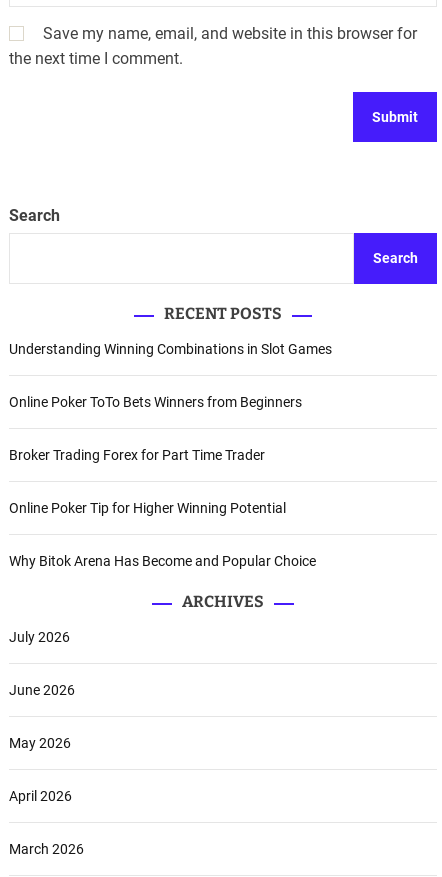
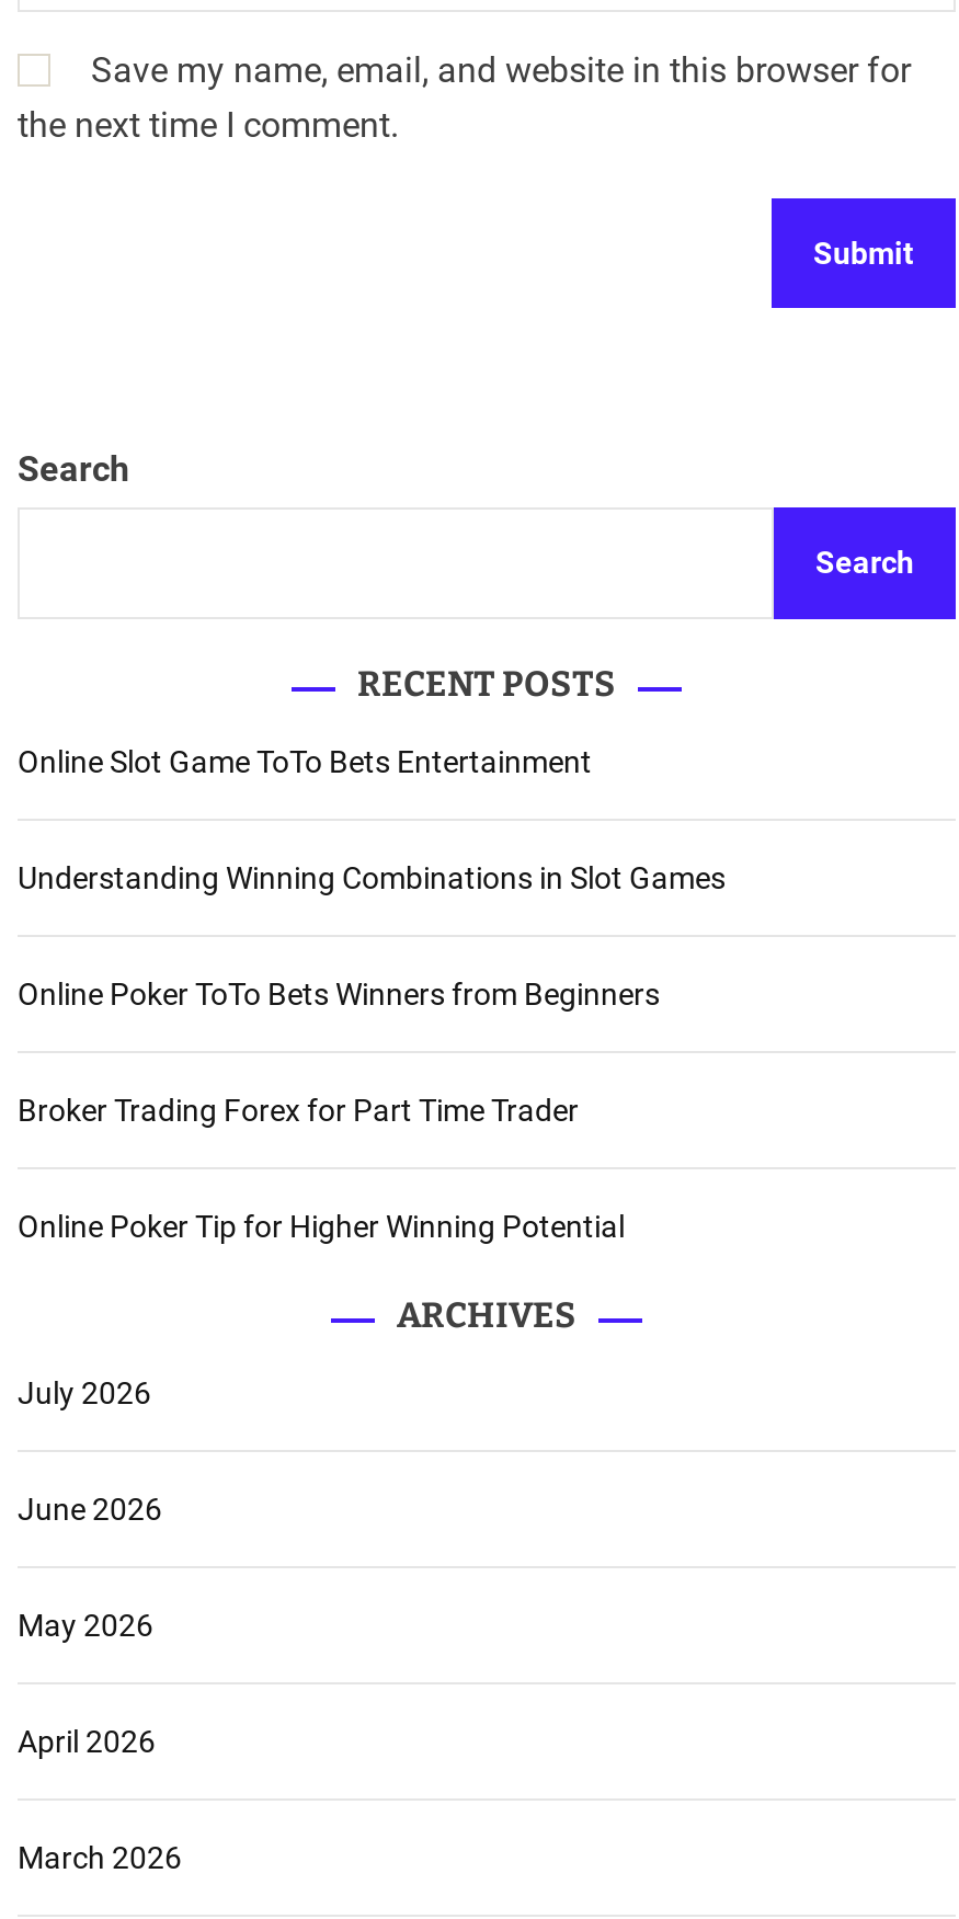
none -> [18,744,592,779] Online Slot Game ToTo Bets Entertainment
moved [9,341,332,516] -> [18,860,726,1244]: Understanding Winning Combinations in Slot Games | Online Poker ToTo Bets Winners from Beginners | Broker Trading Forex for Part Time Trader | Online Poker Tip for Higher Winning Potential
[9,553,316,569] Why Bitok Arena Has Become and Popular Choice -> none

